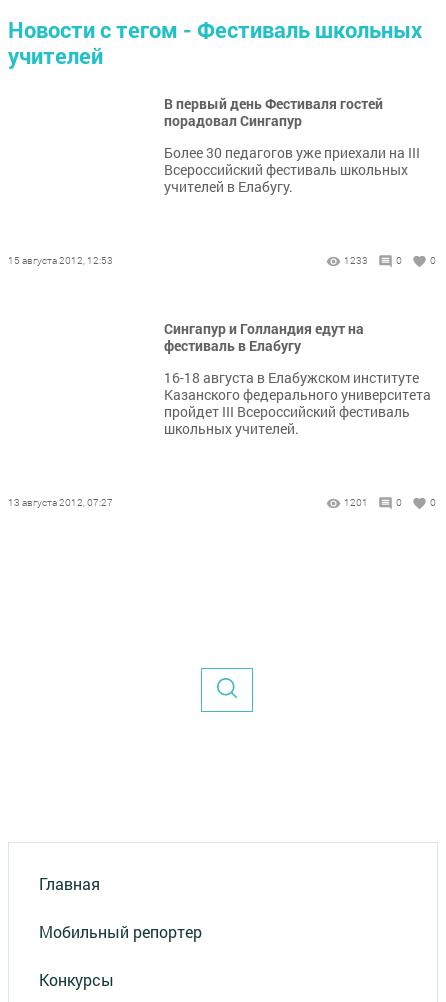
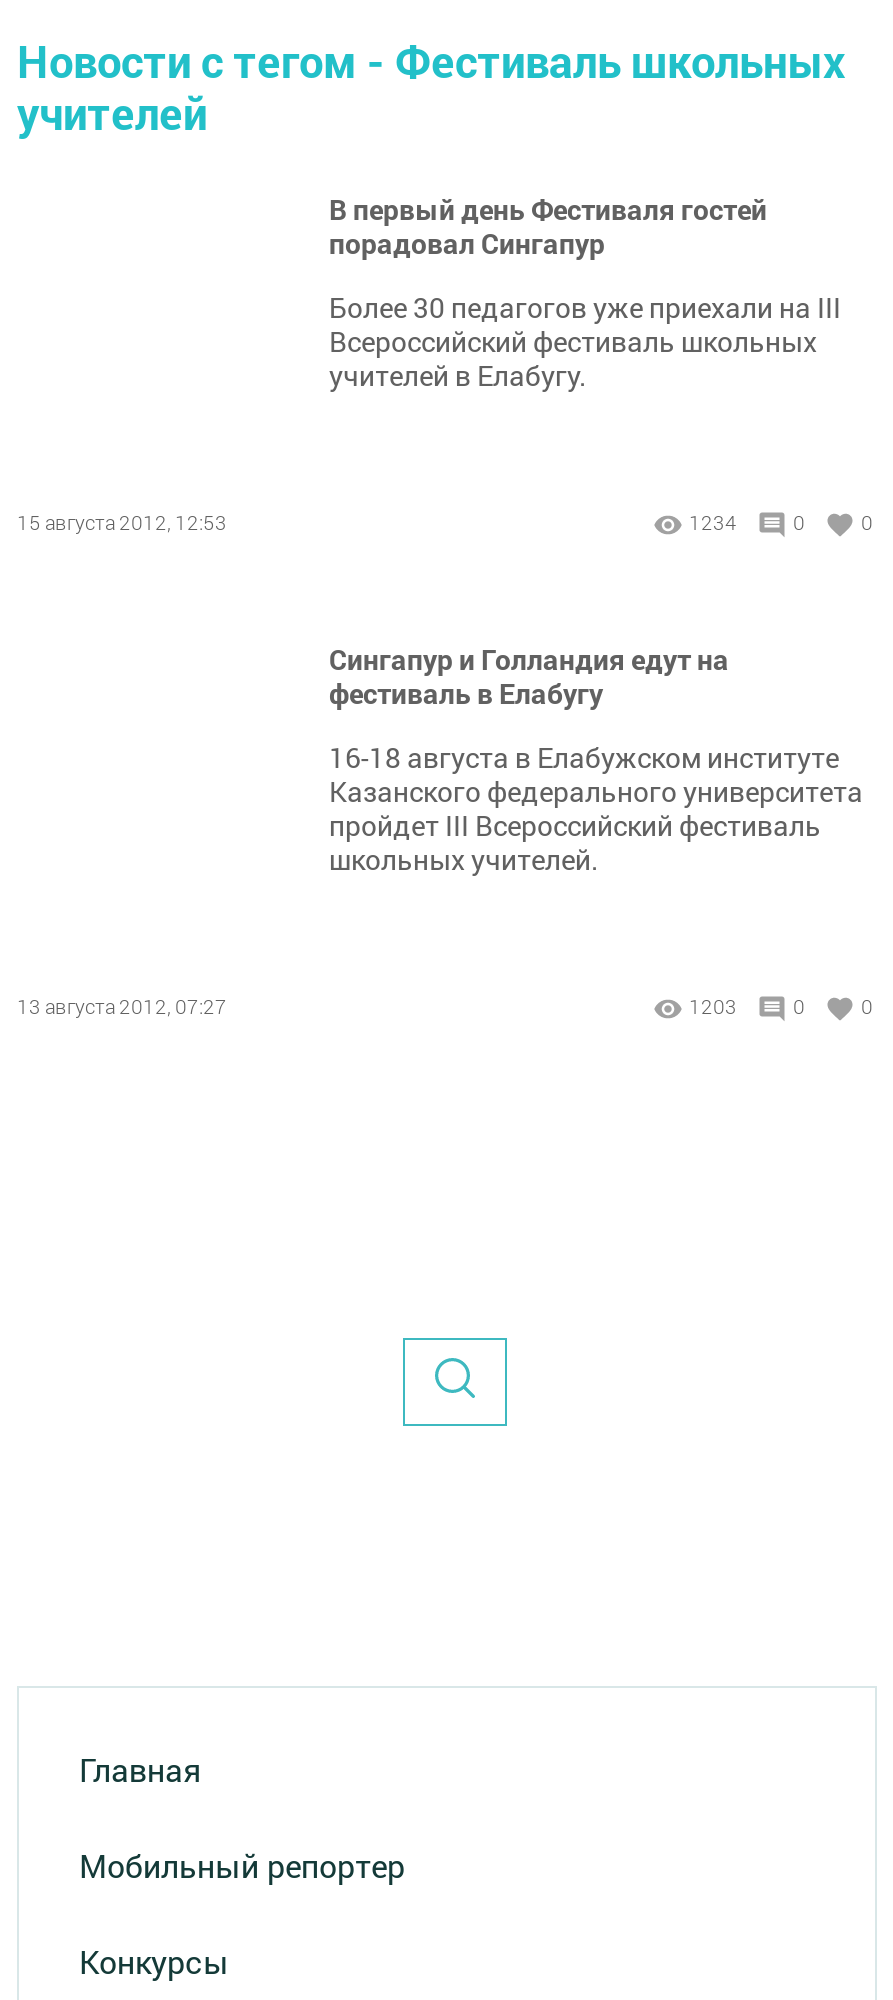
[344,254,368,267] 1233 -> [689,511,737,537] 1234
[344,496,368,509] 1201 -> [689,995,737,1021] 1203

